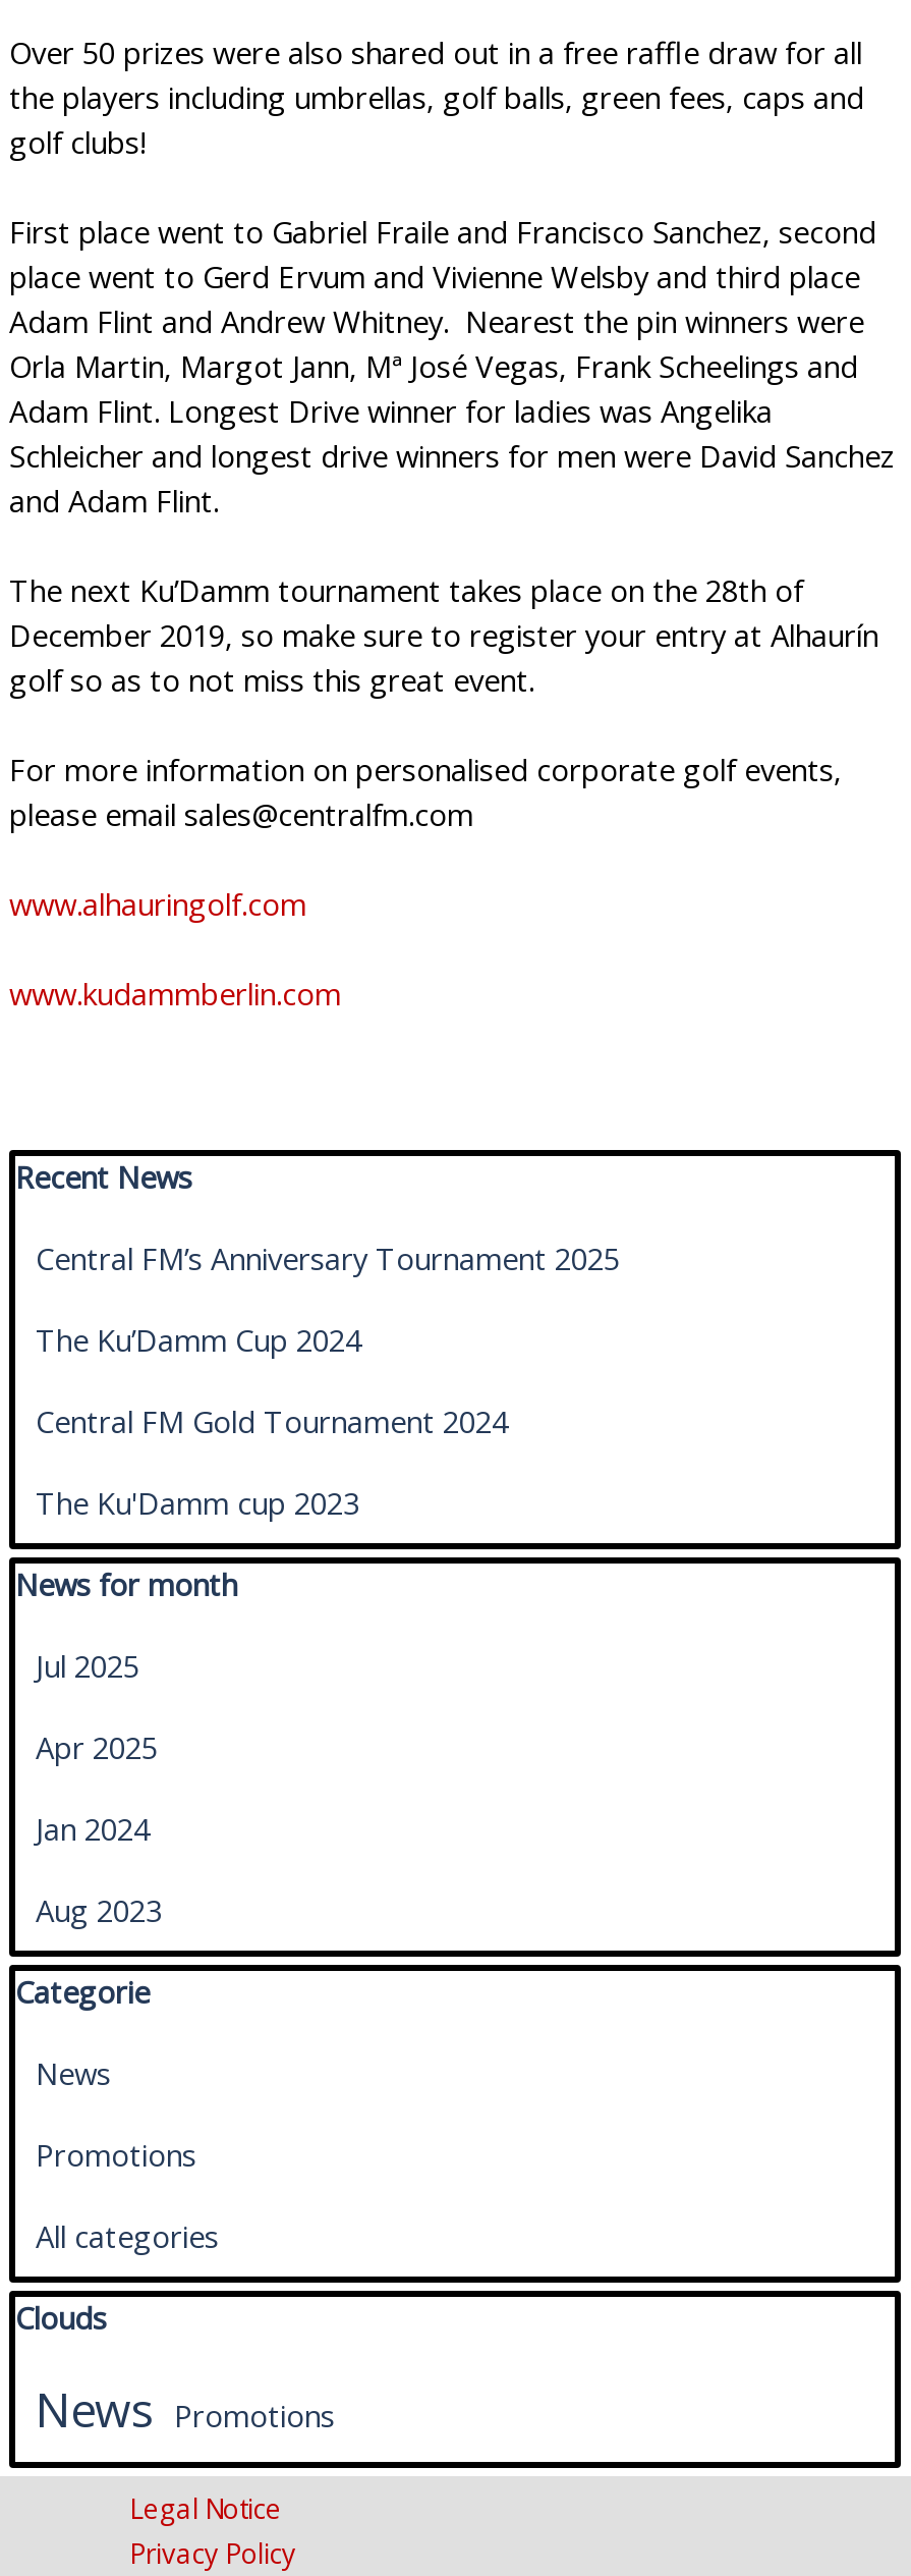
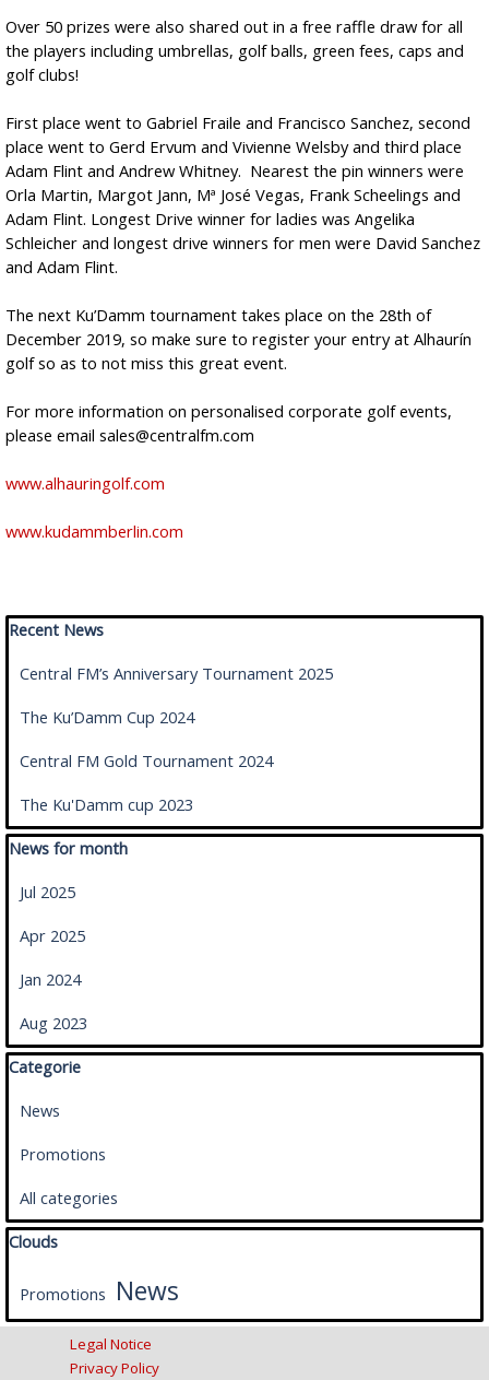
[36,2378,335,2441] News Promotions -> [20,1274,179,1308] Promotions News

